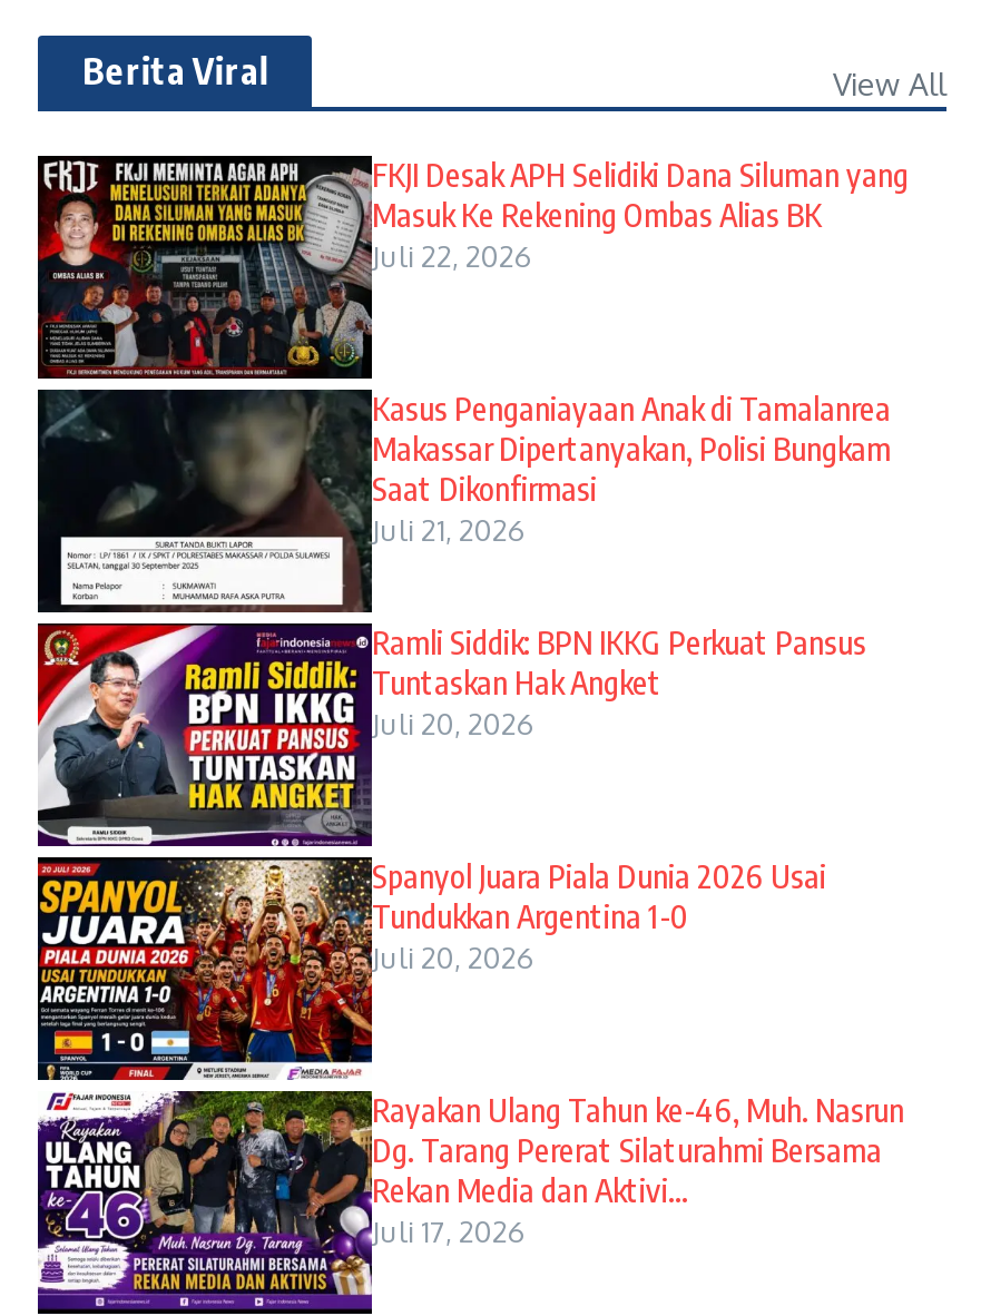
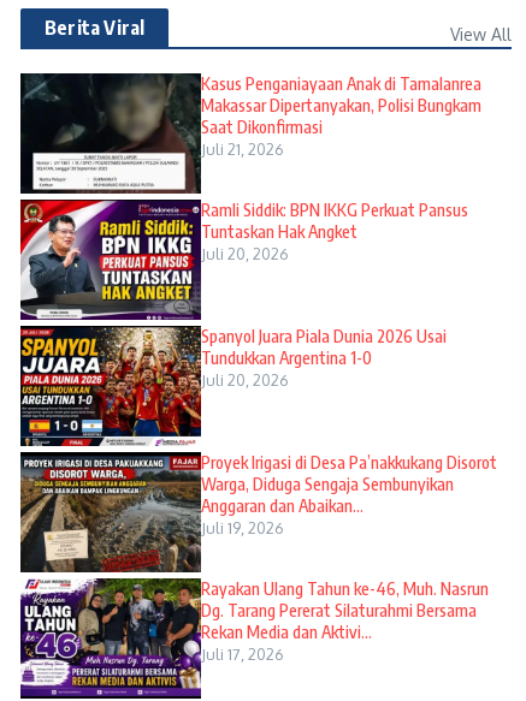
[36,155,909,379] [image] | FKJI Desak APH Selidiki Dana Siluman yang | Masuk Ke Rekening Ombas Alias BK | Juli 22, 2026 -> none
moved [372,389,891,975] -> [201,73,481,389]: Kasus Penganiayaan Anak di Tamalanrea | Makassar Dipertanyakan, Polisi Bungkam | Saat Dikonfirmasi | ... | Tundukkan Argentina 1-0 | Juli 20, 2026
none -> [19,452,497,572] [image] | Proyek Irigasi di Desa Pa’nakkukang Disorot | Warga, Diduga Sengaja Sembunyikan | Anggaran dan Abaikan... | Juli 19, 2026

